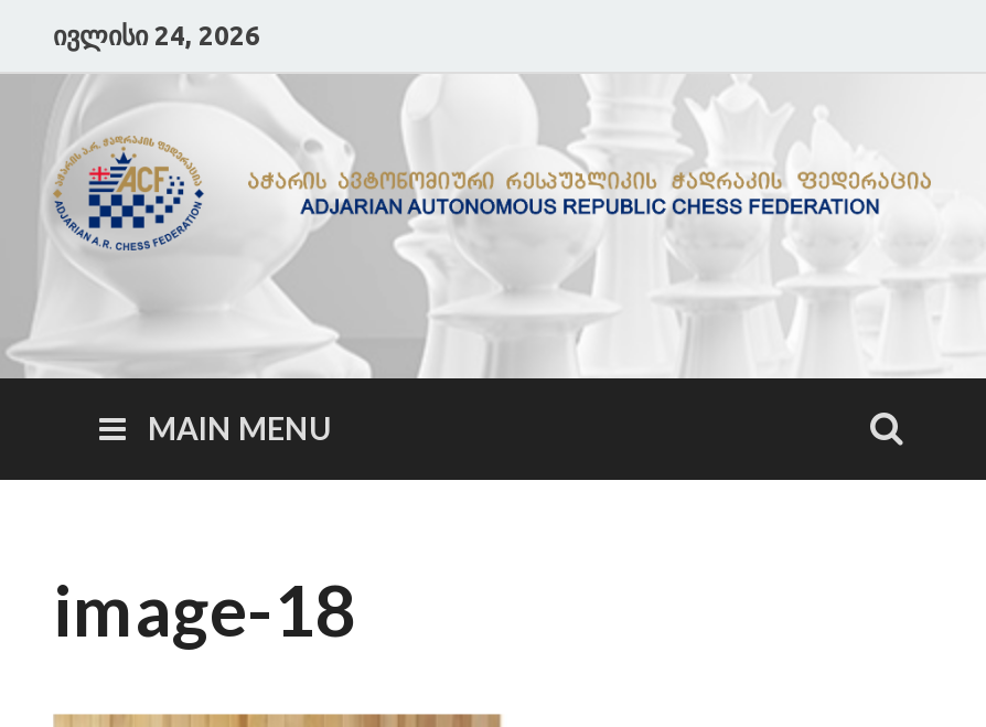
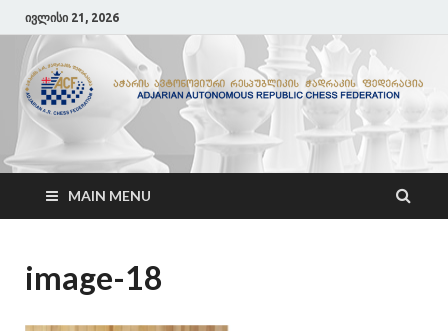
[53,20,260,49] ივლისი 24, 2026 -> [25,10,119,23] ივლისი 21, 2026

